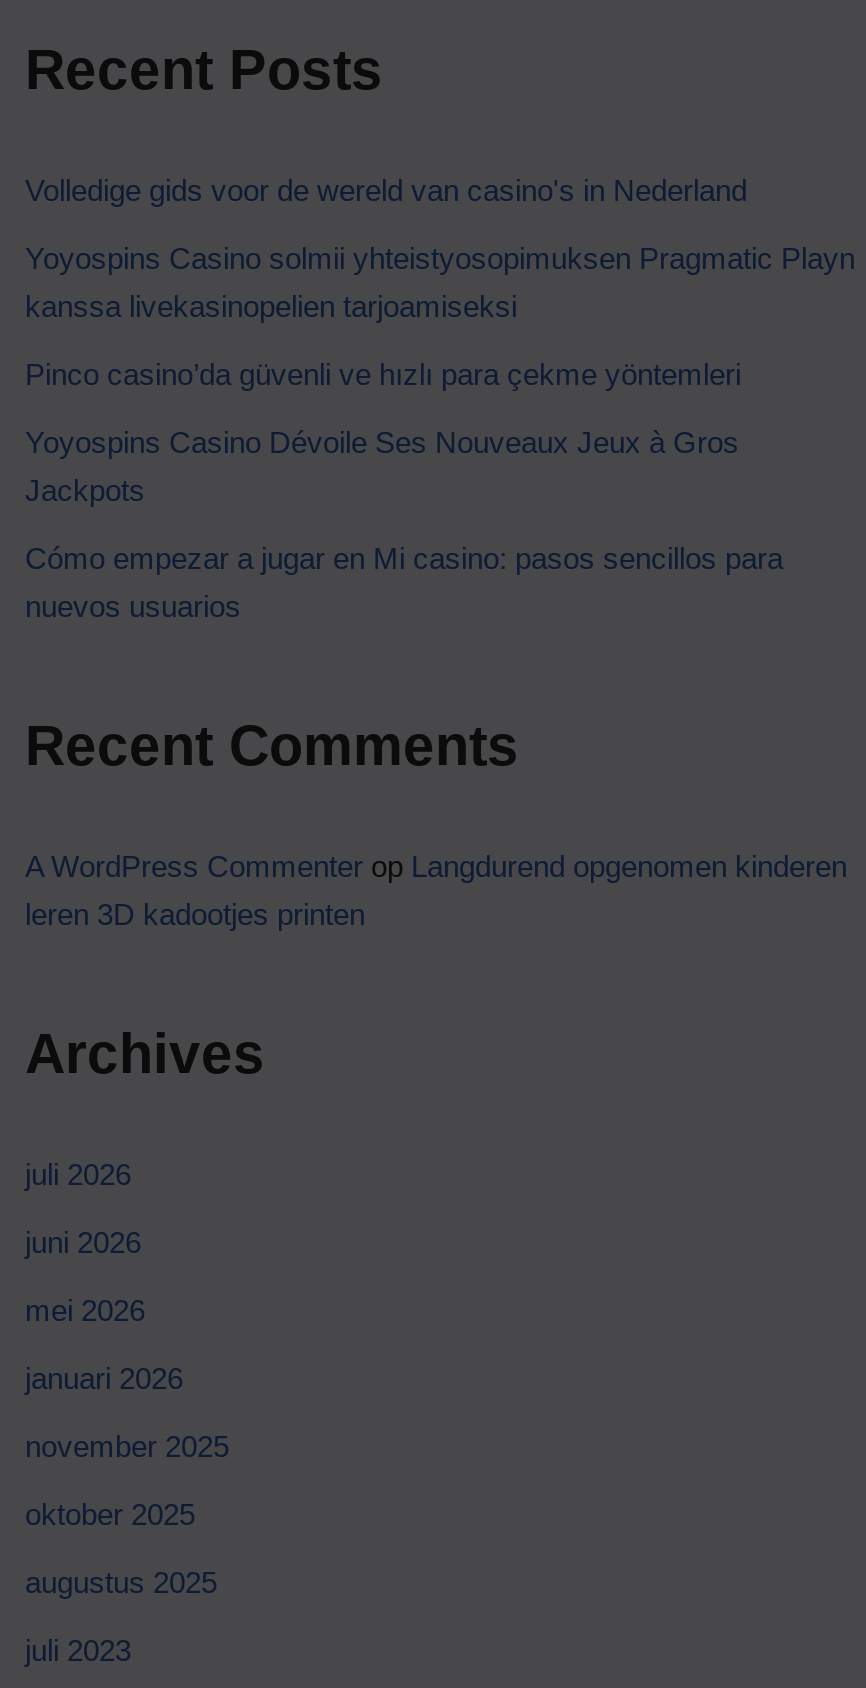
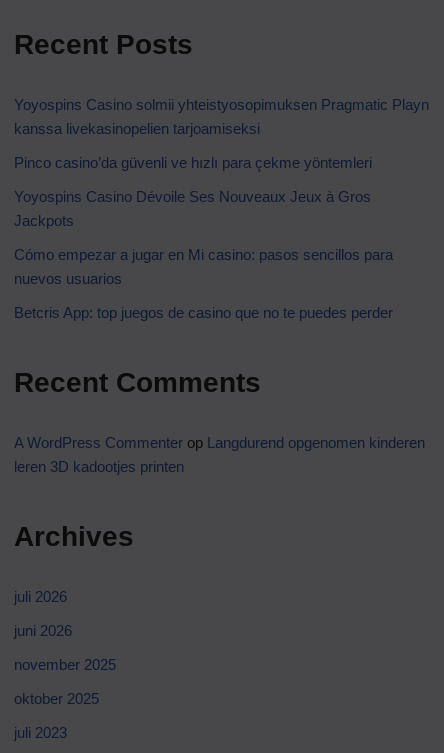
[25,172,747,206] Volledige gids voor de wereld van casino's in Nederland -> none
none -> [14,304,393,321] Betcris App: top juegos de casino que no te puedes perder
[25,1292,183,1394] mei 2026 | januari 2026 -> none
[25,1564,217,1598] augustus 2025 -> none

